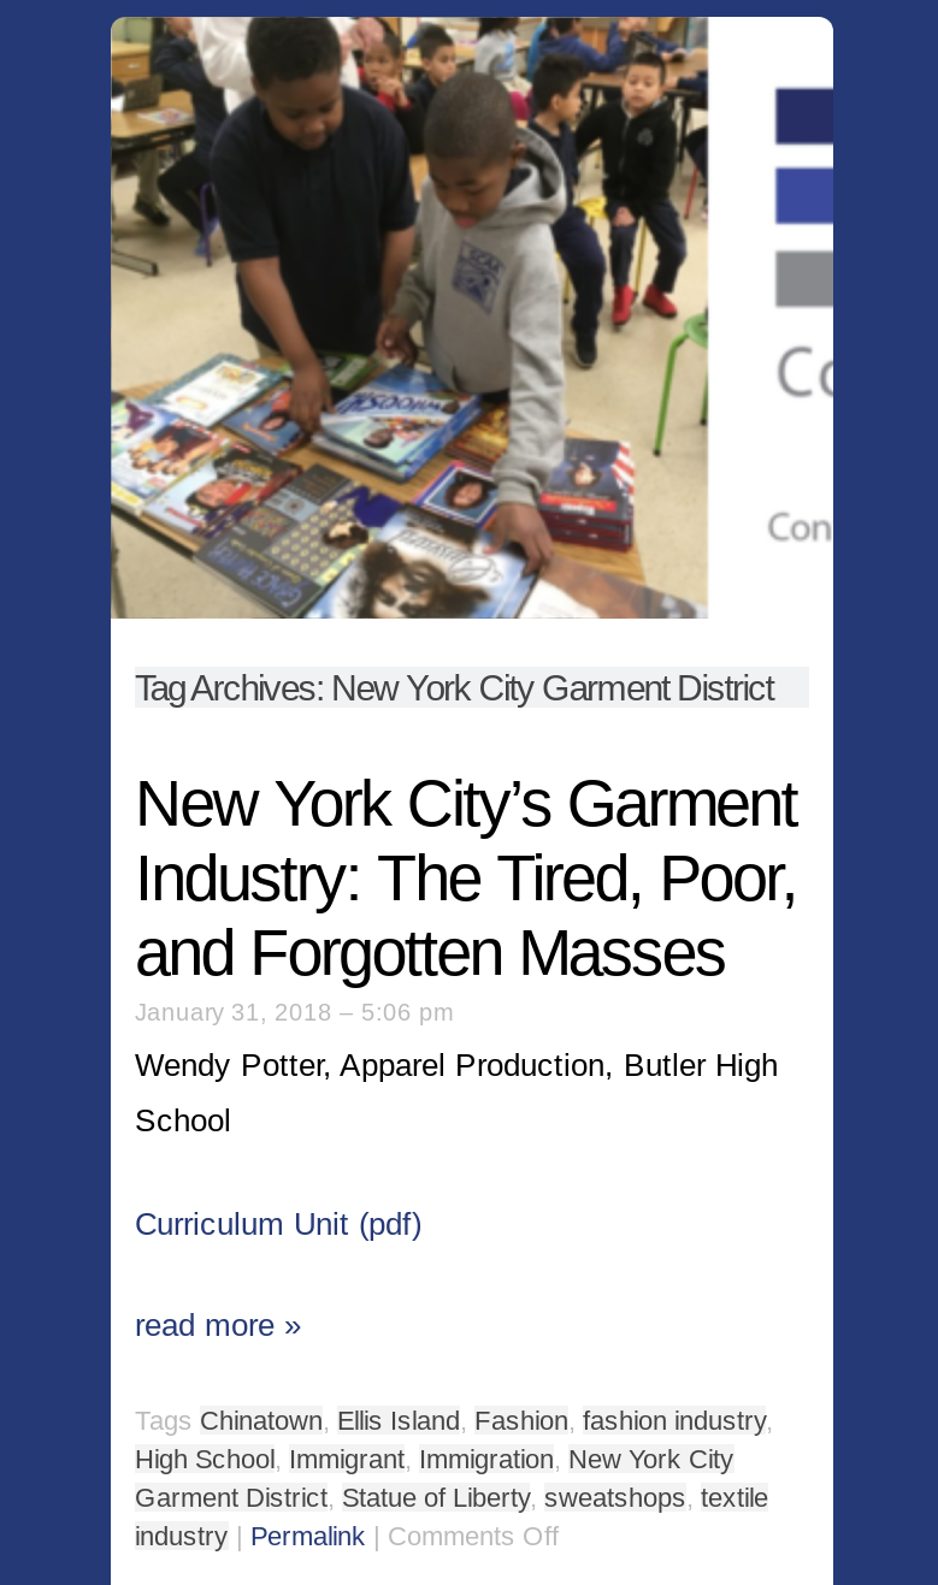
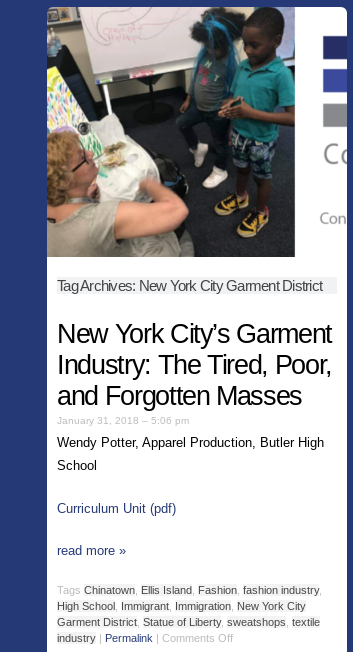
[108,14,710,621] [image] -> [46,6,296,258] [image]

